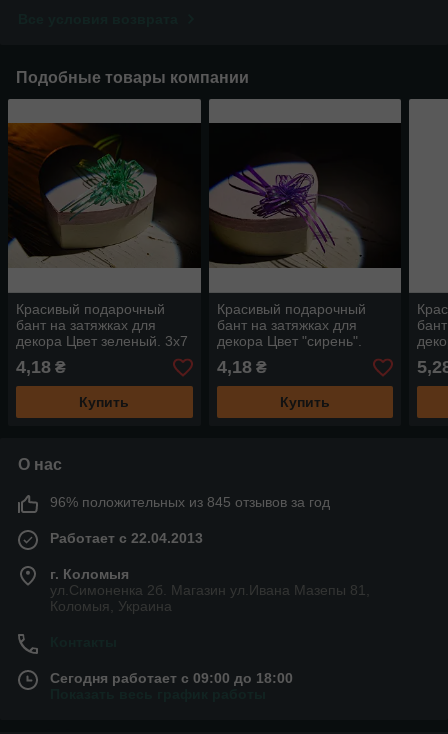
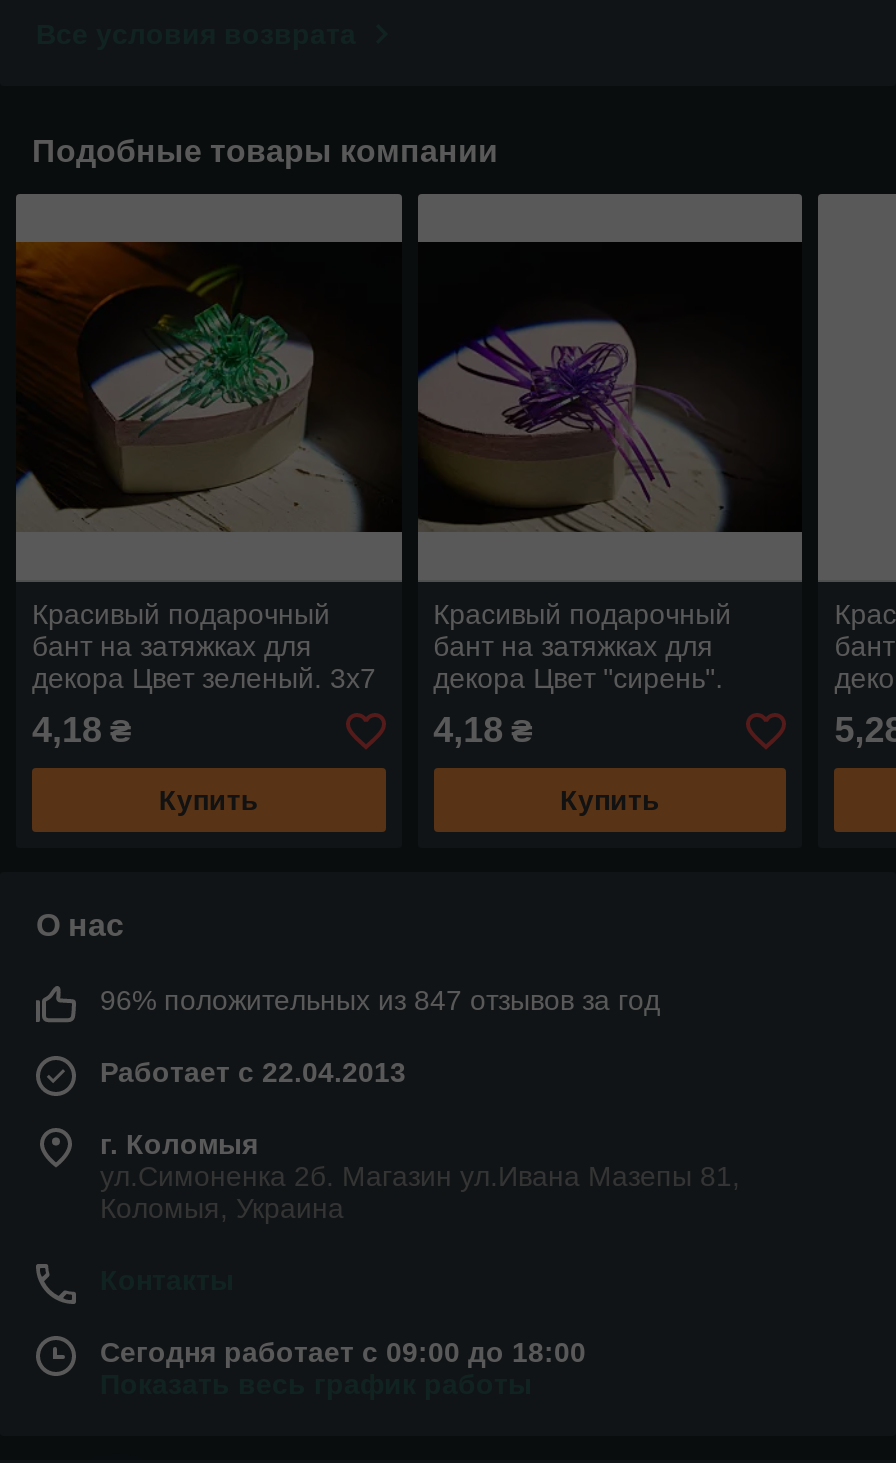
[50,494,330,510] 96% положительных из 845 отзывов за год -> [100,984,660,1016] 96% положительных из 847 отзывов за год

